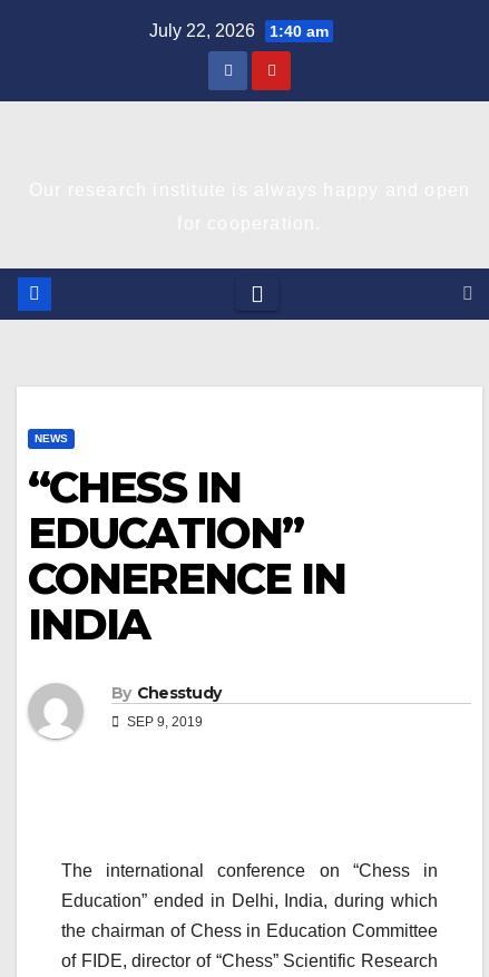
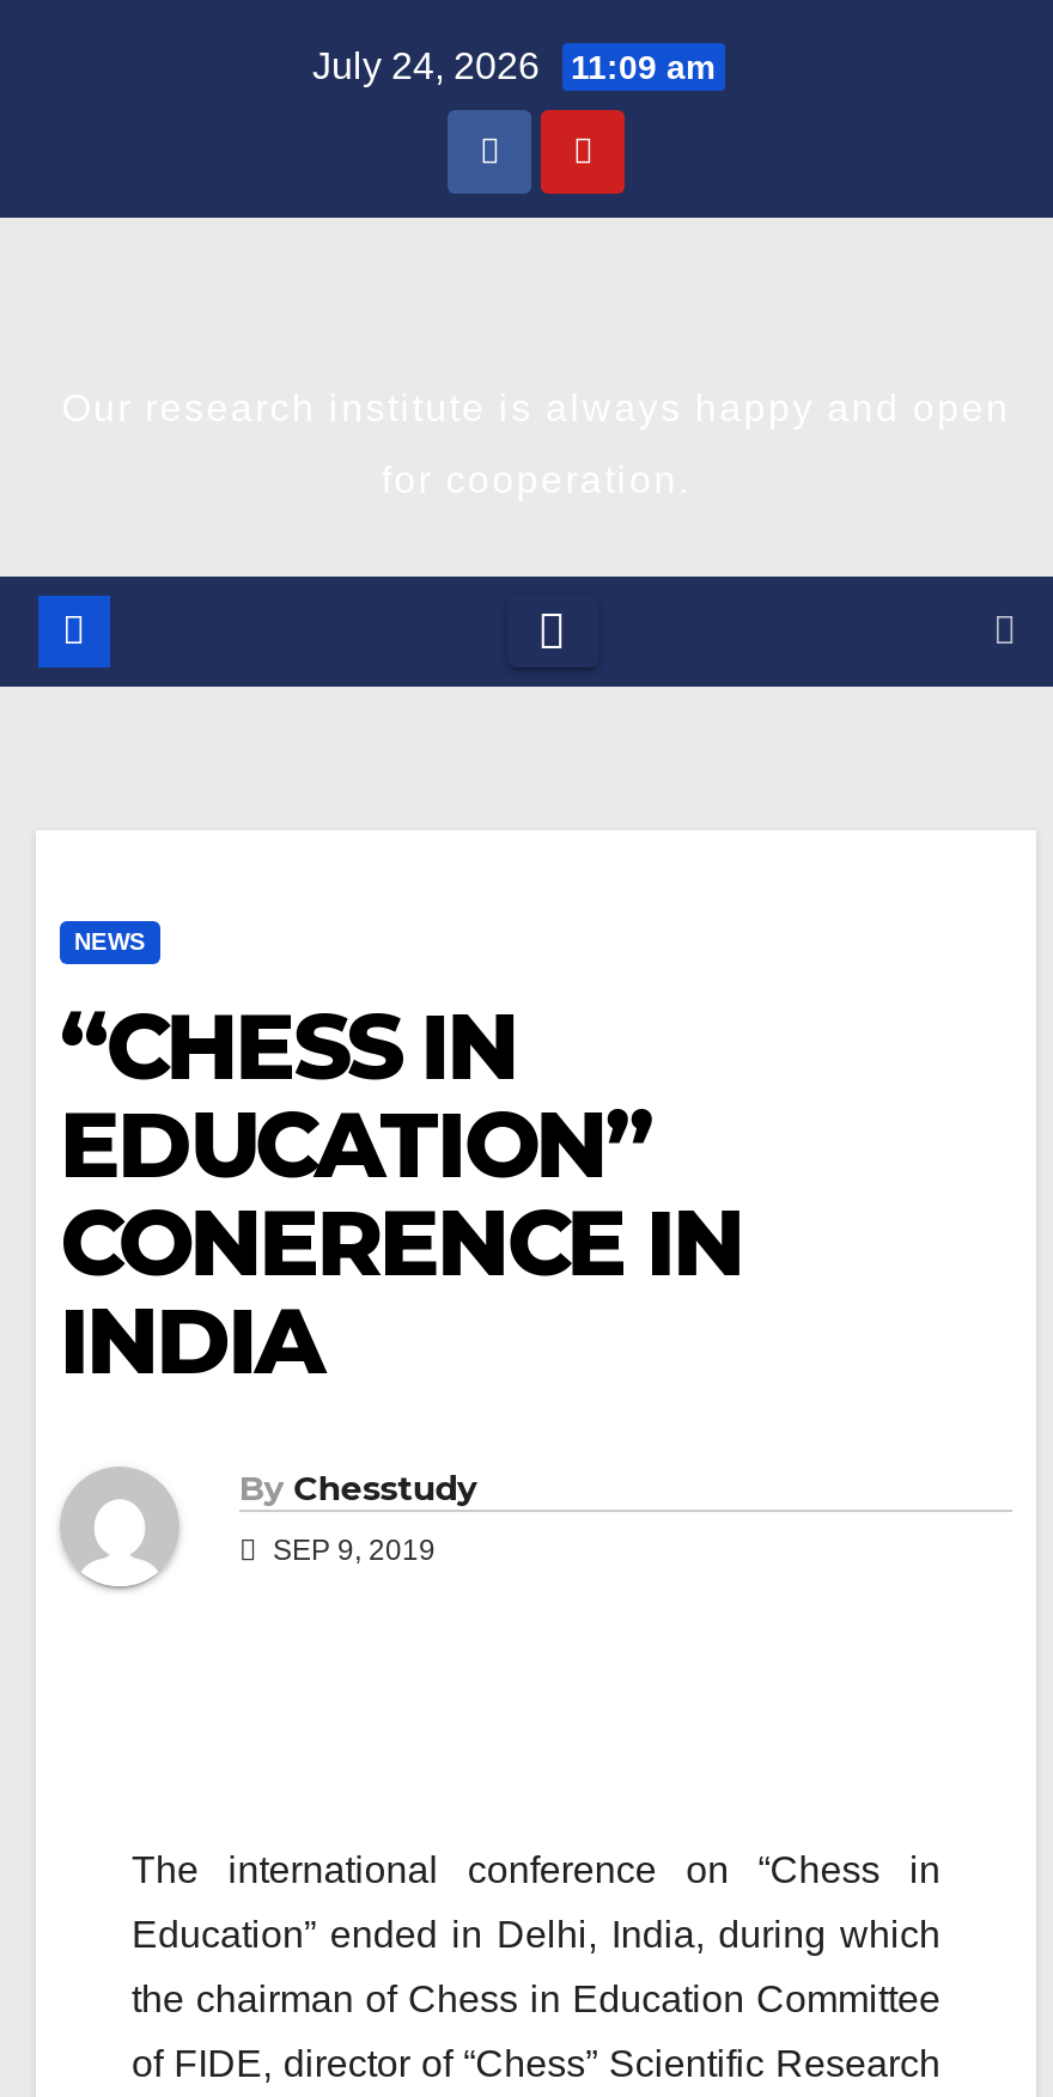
[149,21,329,40] July 22, 2026 1:40 am -> [312,45,714,86] July 24, 2026 11:09 am

